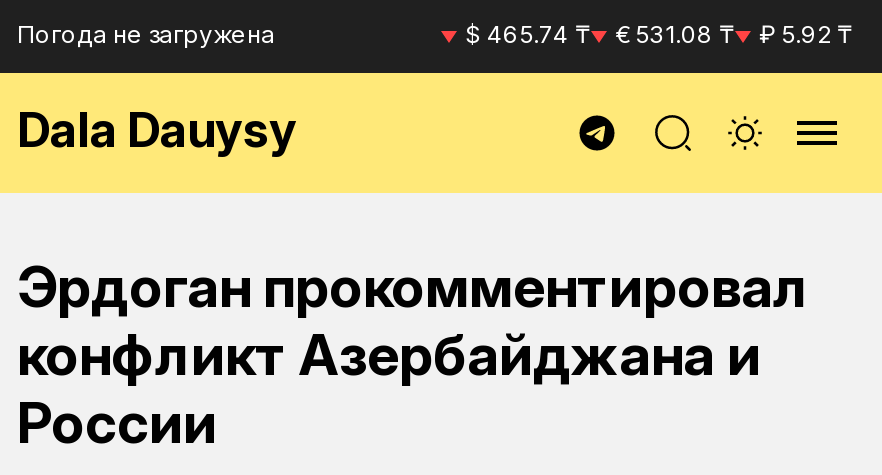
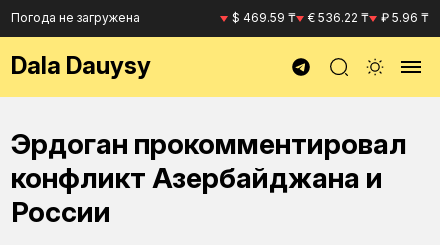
[465,19,591,49] $ 465.74 ₸ -> [232,10,296,25] $ 469.59 ₸
[615,19,735,49] € 531.08 ₸ -> [308,10,369,25] € 536.22 ₸
[759,19,853,49] ₽ 5.92 ₸ -> [381,10,429,25] ₽ 5.96 ₸

